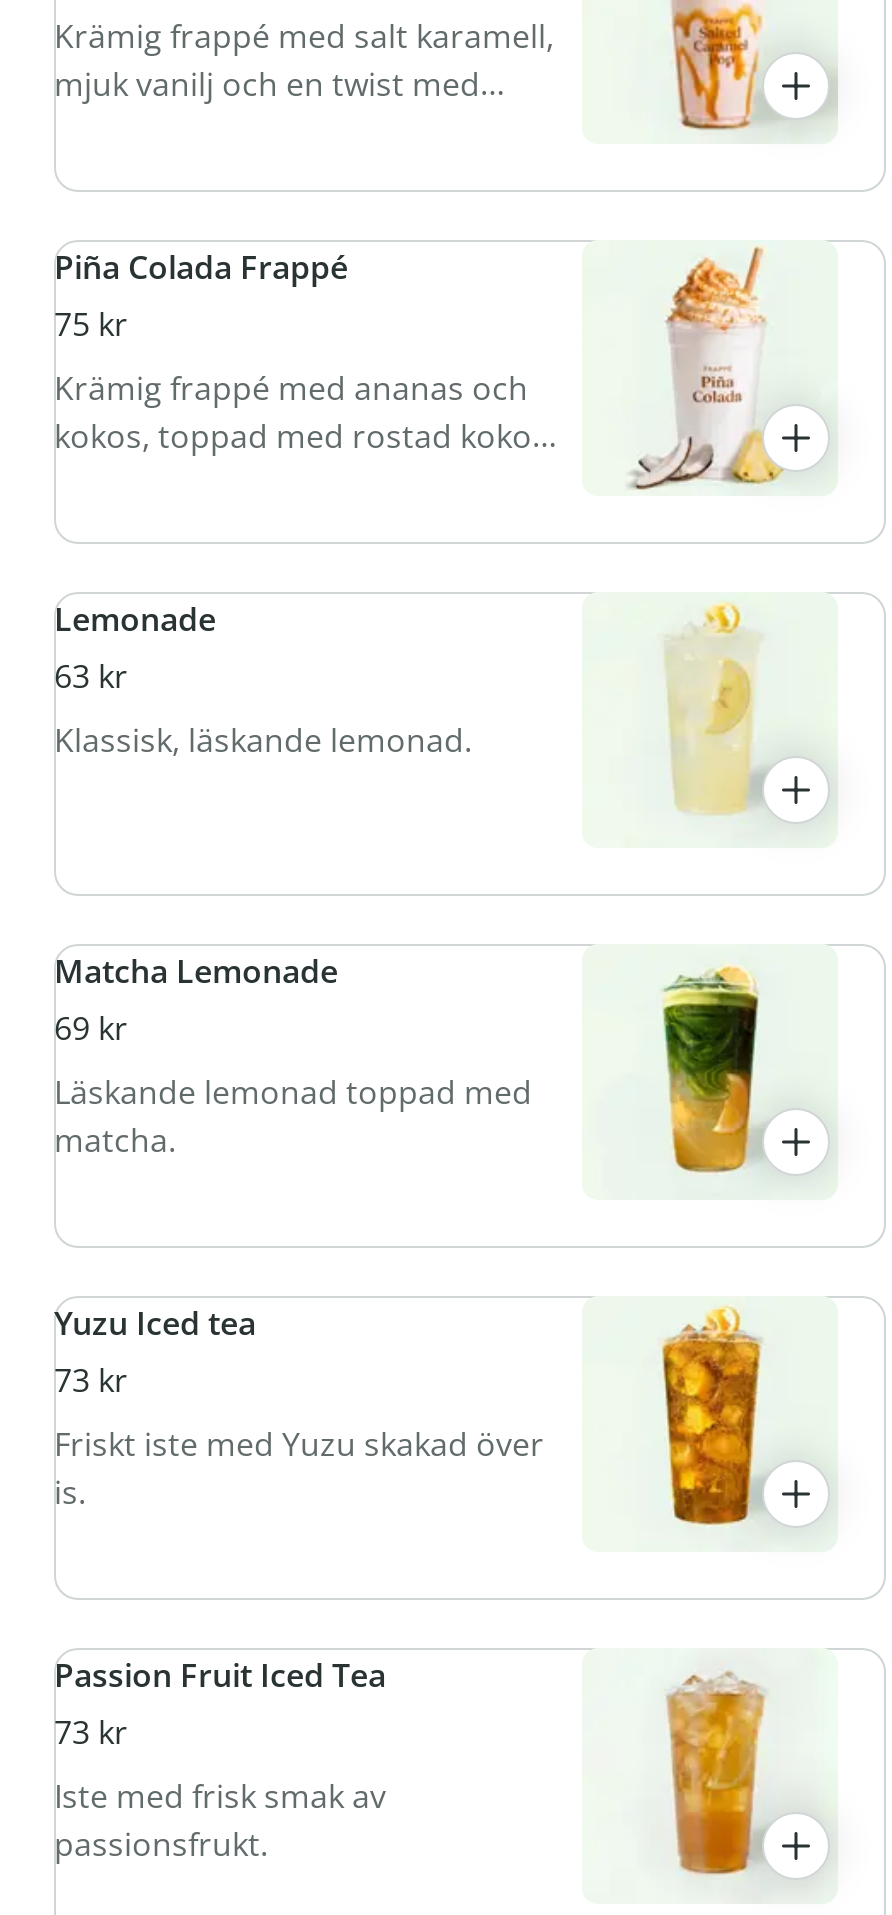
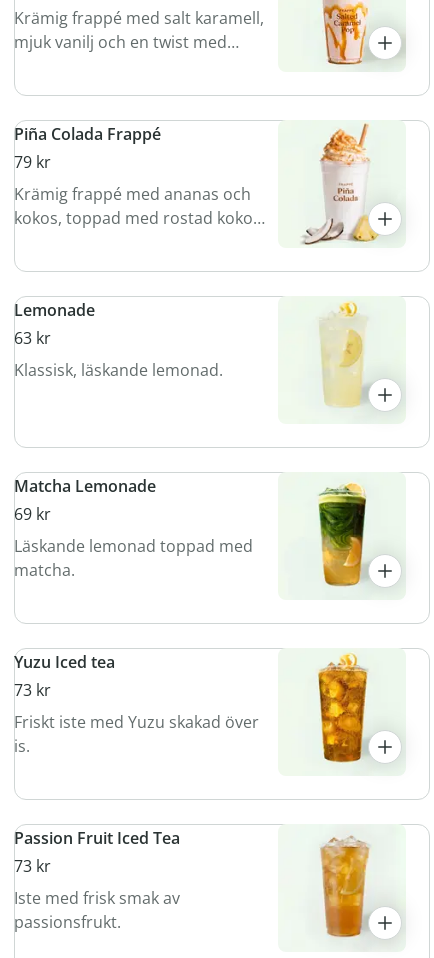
[54,301,128,345] 75 kr -> [14,151,51,173] 79 kr

